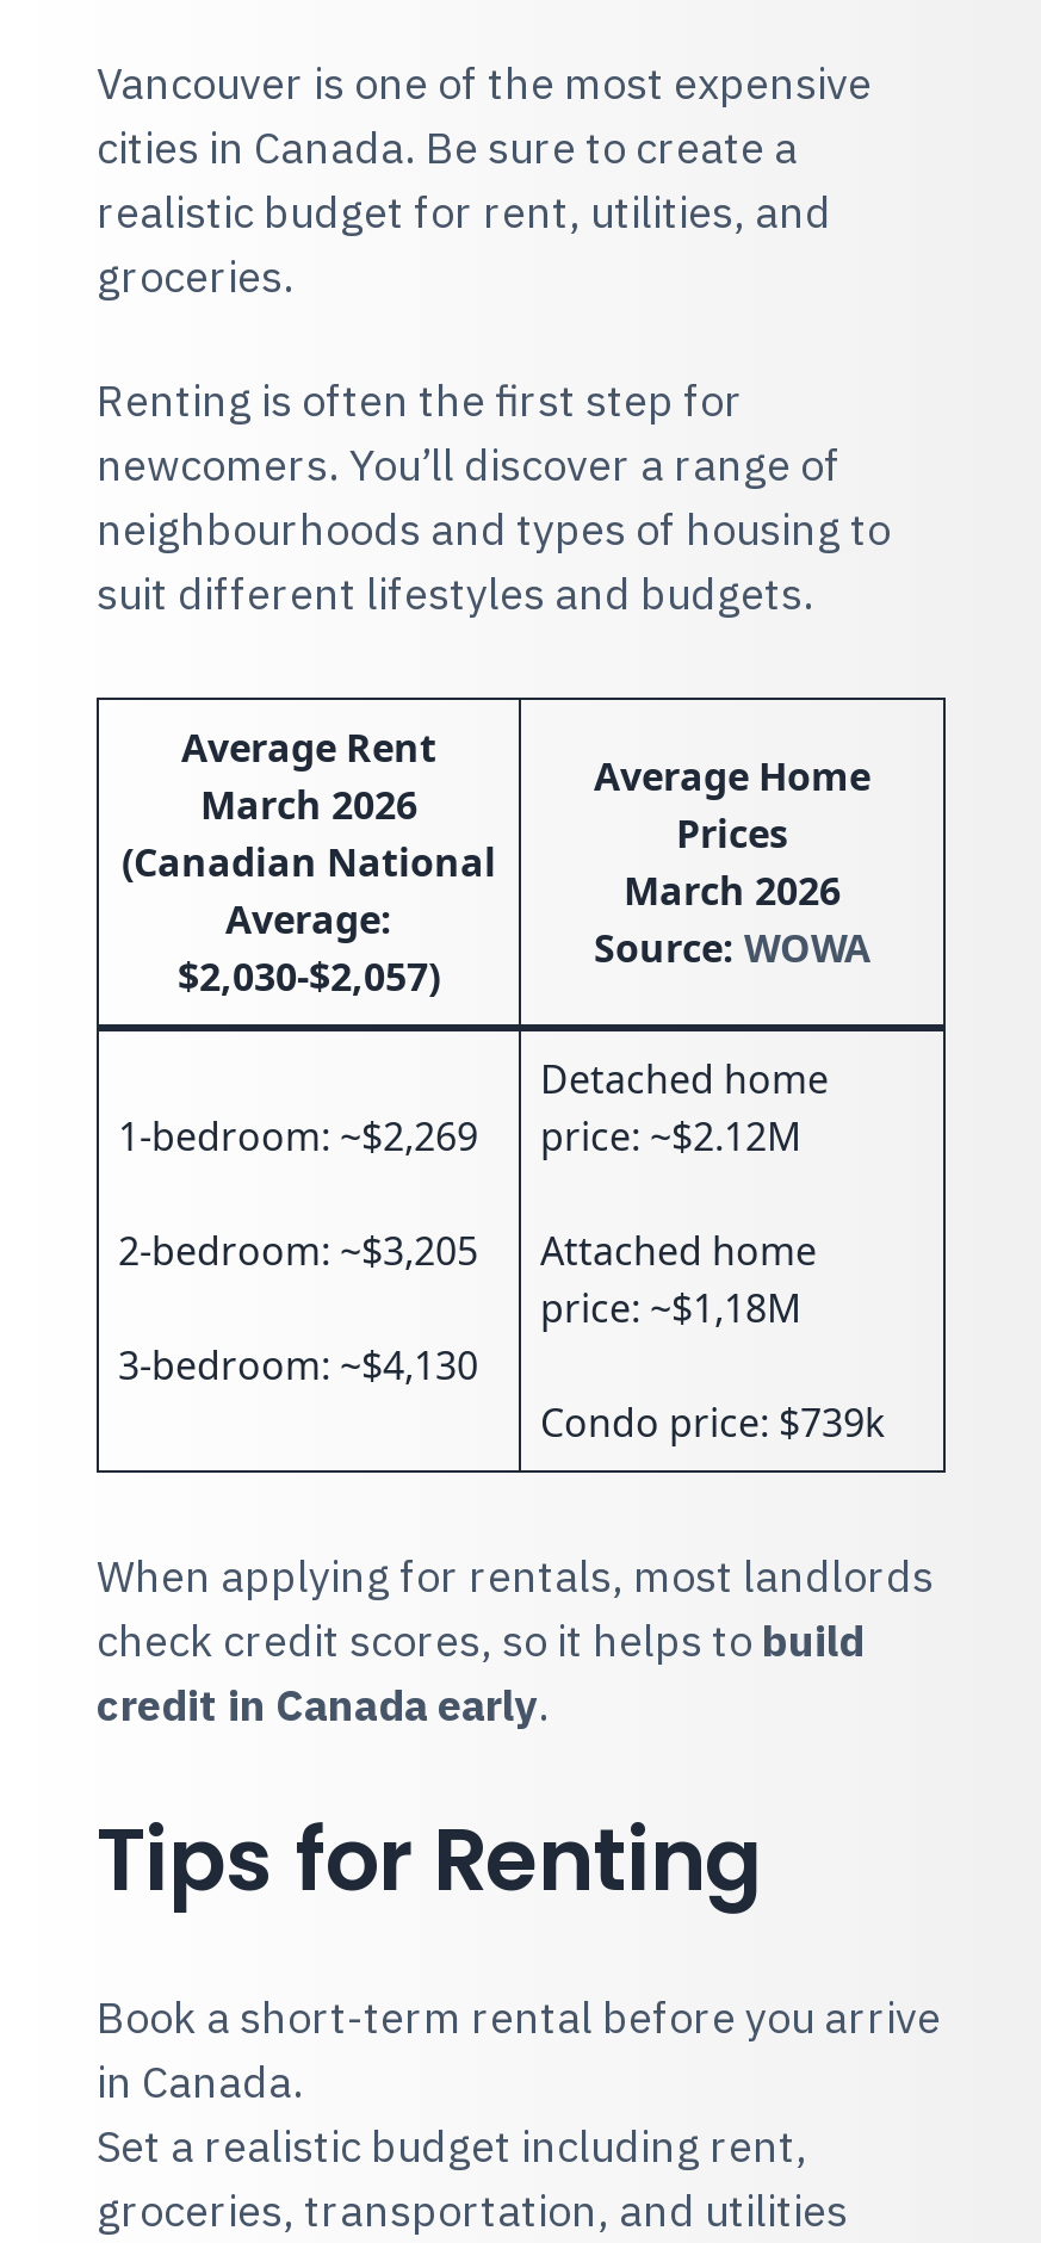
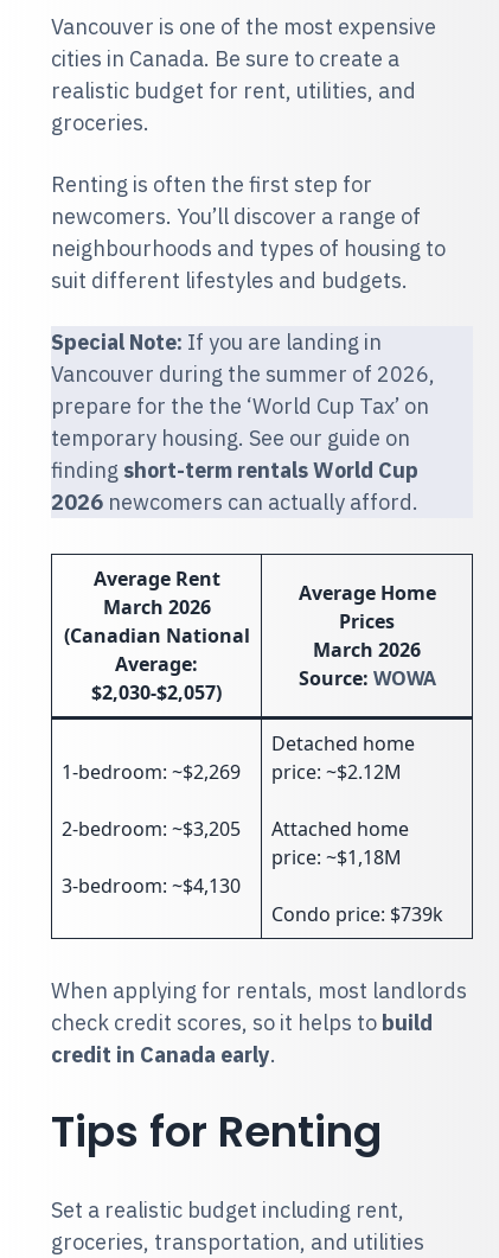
none -> [51,328,435,516] Special Note: If you are landing in | Vancouver during the summer of 2026, | prepare for the the ‘World Cup Tax’ on | temporary housing. See our guide on | finding short-term rentals World Cup | 2026 newcomers can actually afford.
moved [97,721,934,1921] -> [51,566,467,1162]: Average Rent | March 2026 | (Canadian National | ... | credit in Canada early. | Tips for Renting
[97,1990,941,2109] Book a short-term rental before you arrive | in Canada. -> none

